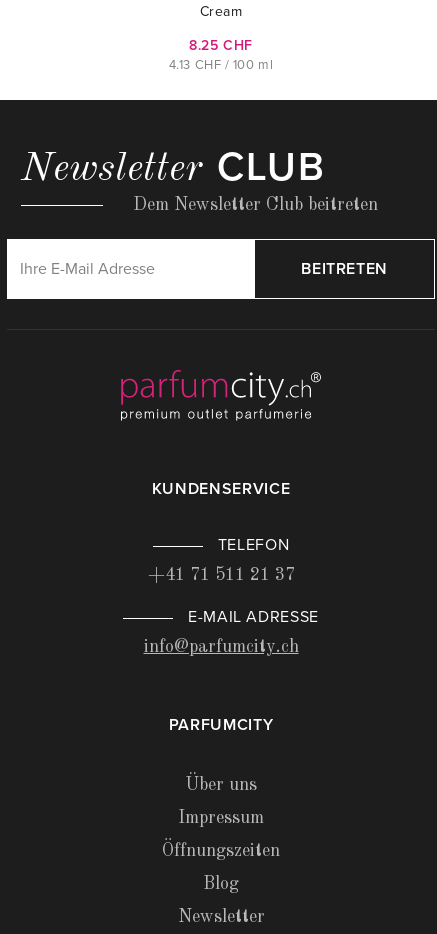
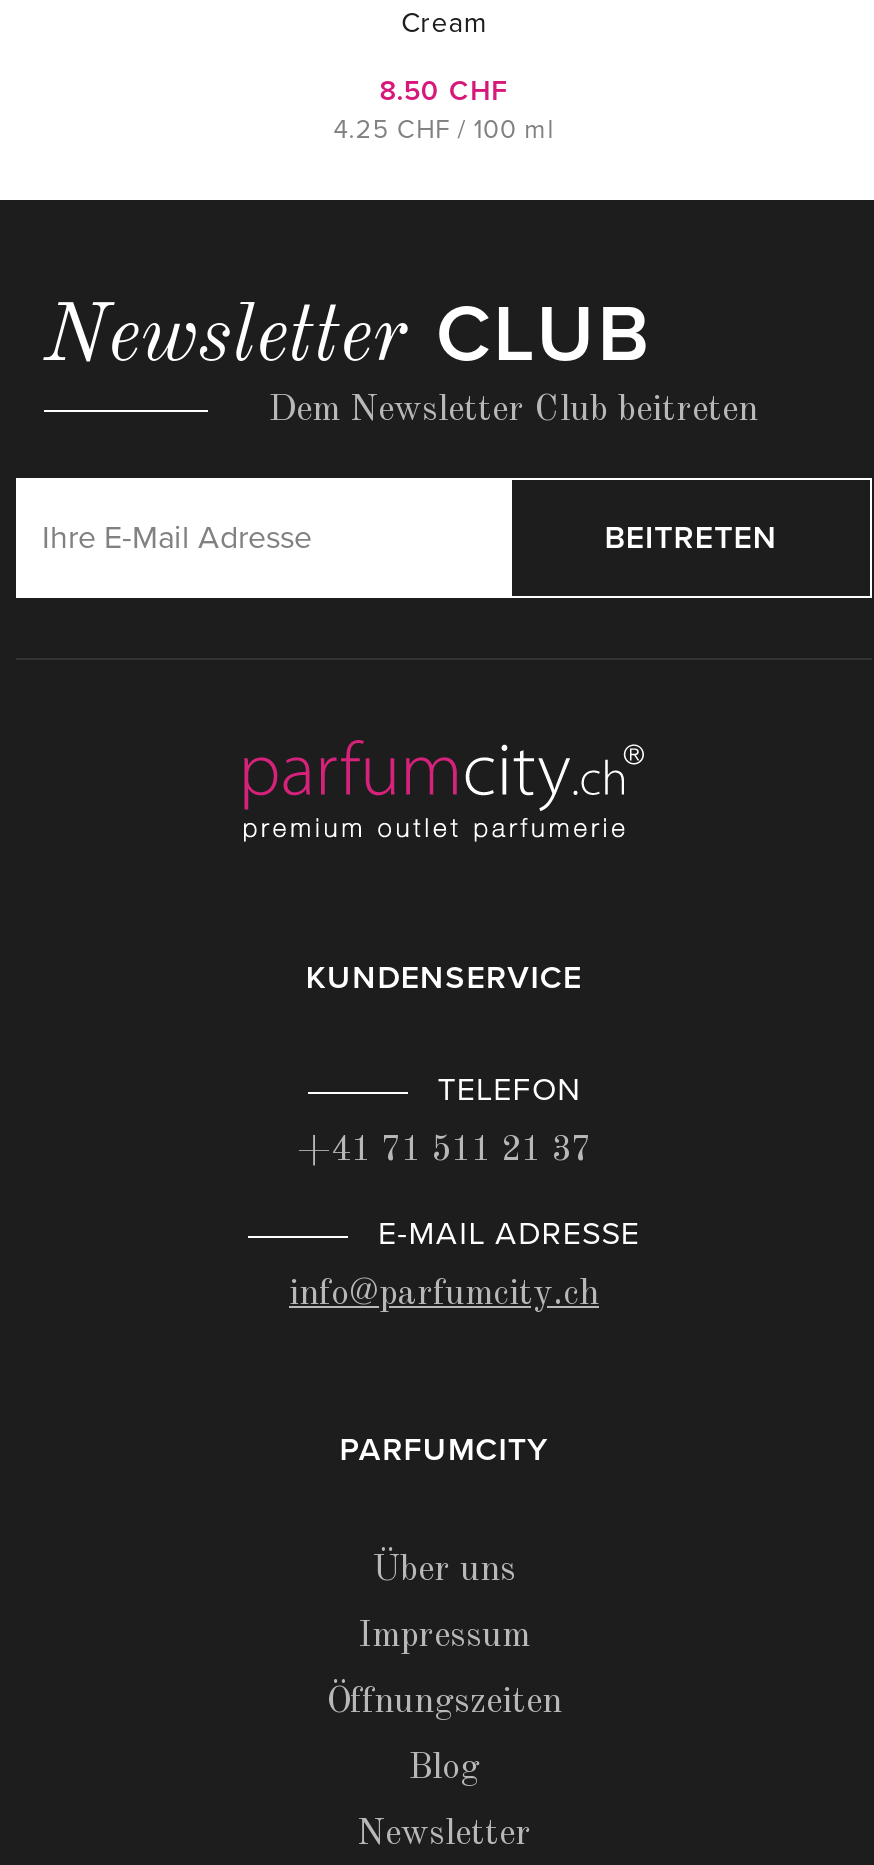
[189,37,253,54] 8.25 CHF -> [380,74,508,108] 8.50 CHF
[169,57,273,73] 4.13 CHF / 100 ml -> [333,114,555,146] 4.25 CHF / 100 ml

